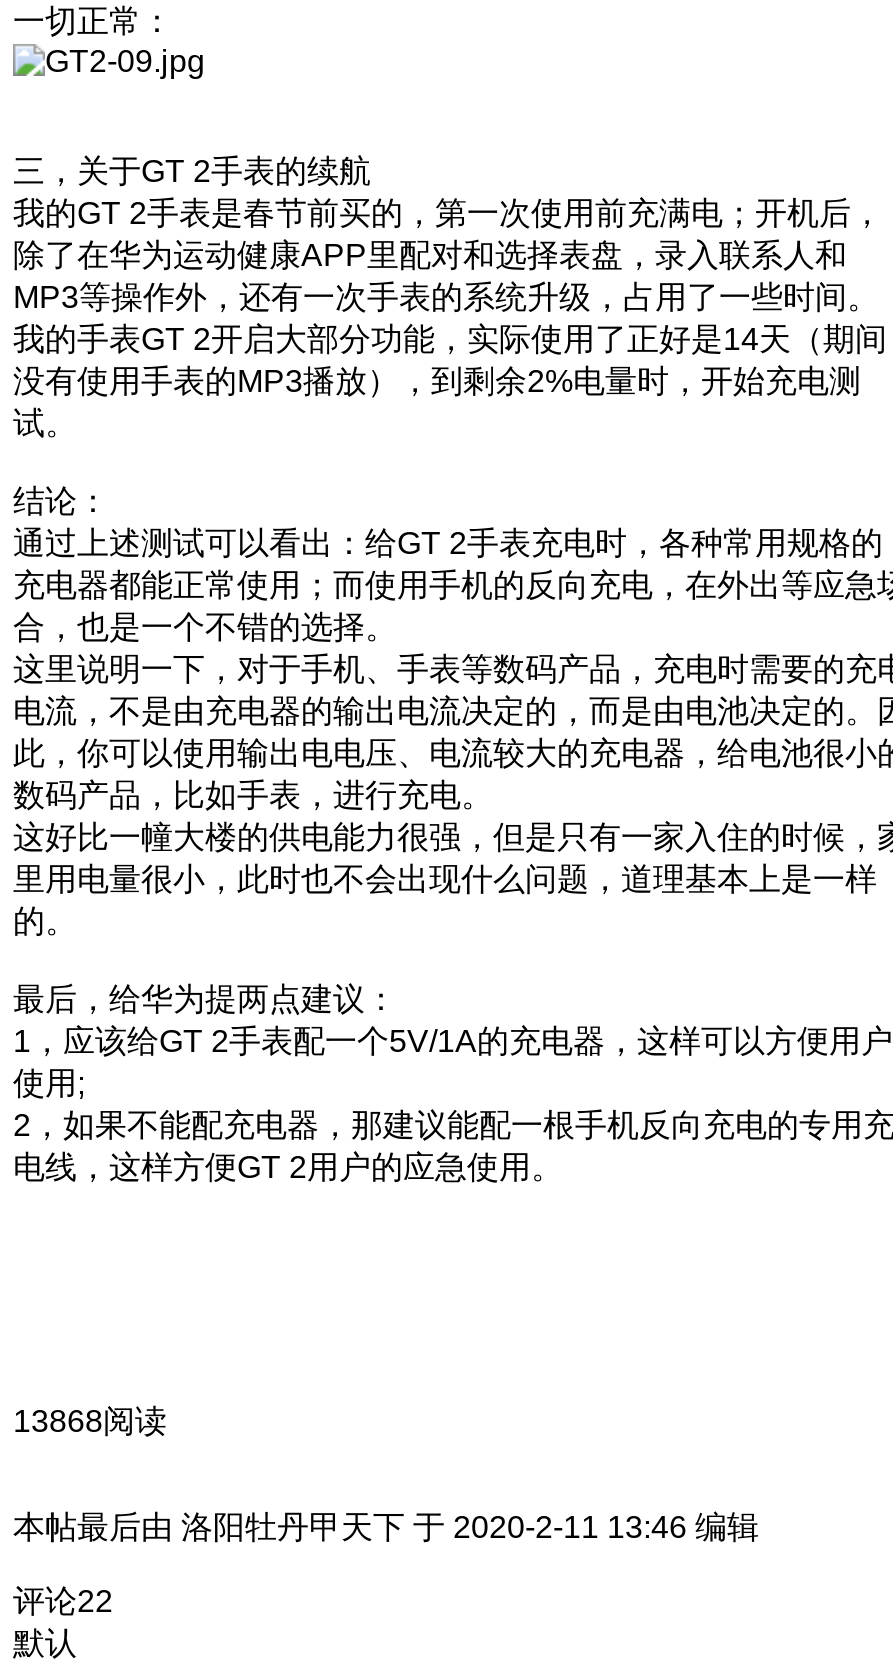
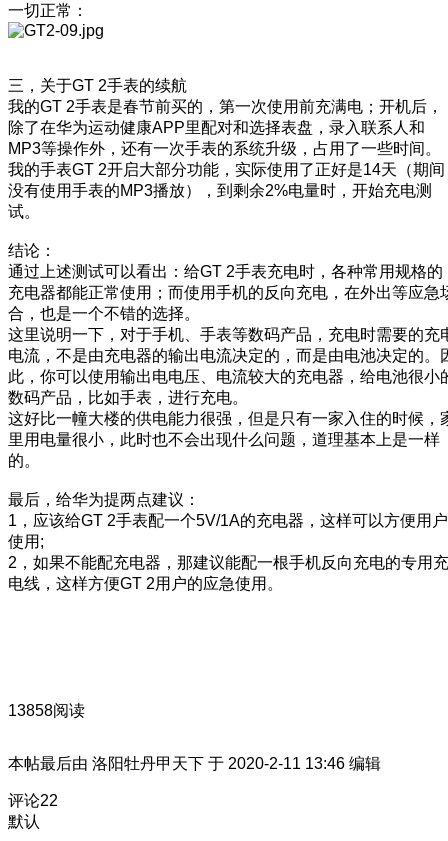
[13,1404,167,1438] 13868阅读 -> [8,702,85,719] 13858阅读

